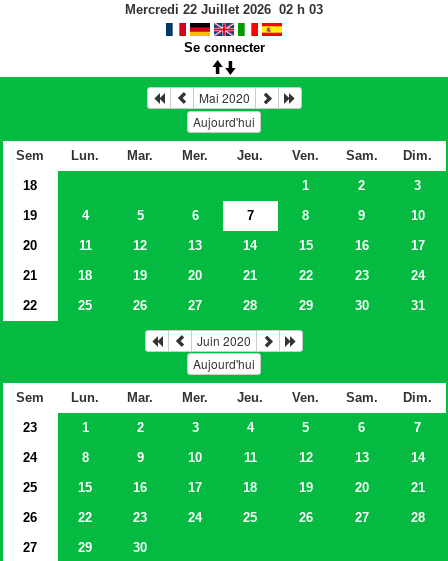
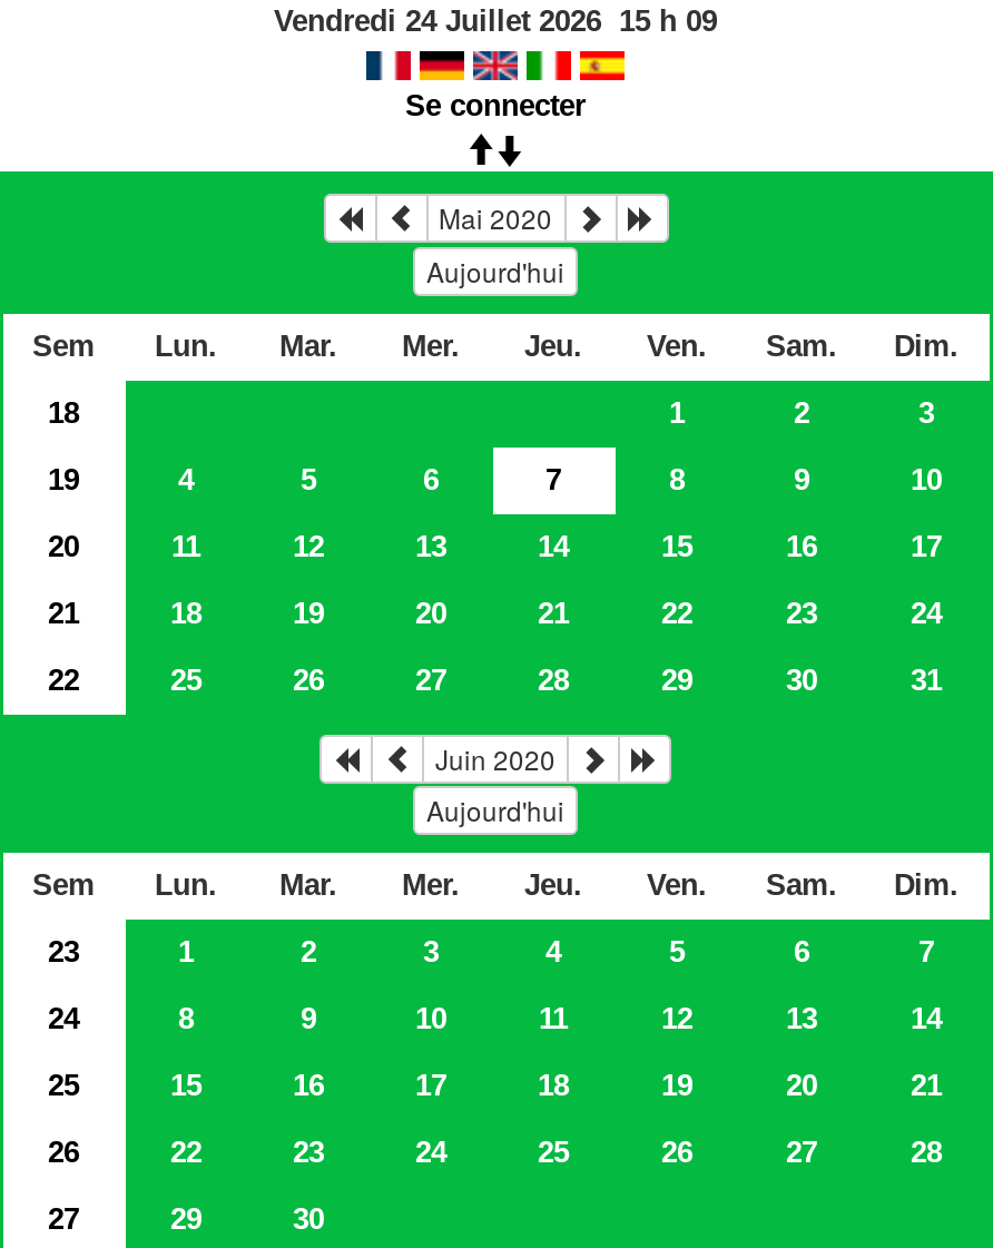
[125,2,323,17] Mercredi 22 Juillet 2026 02 h 03 -> [274,4,717,38] Vendredi 24 Juillet 2026 15 h 09

